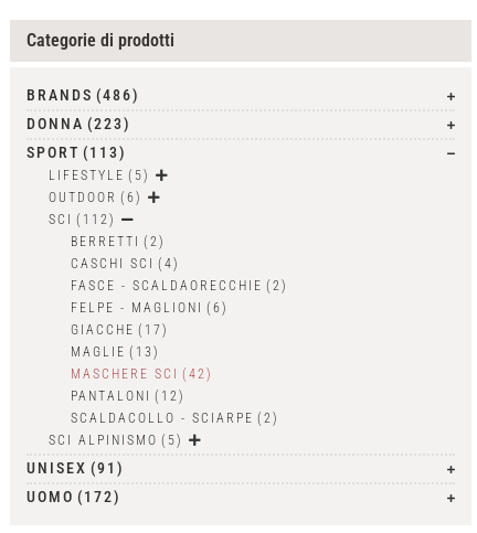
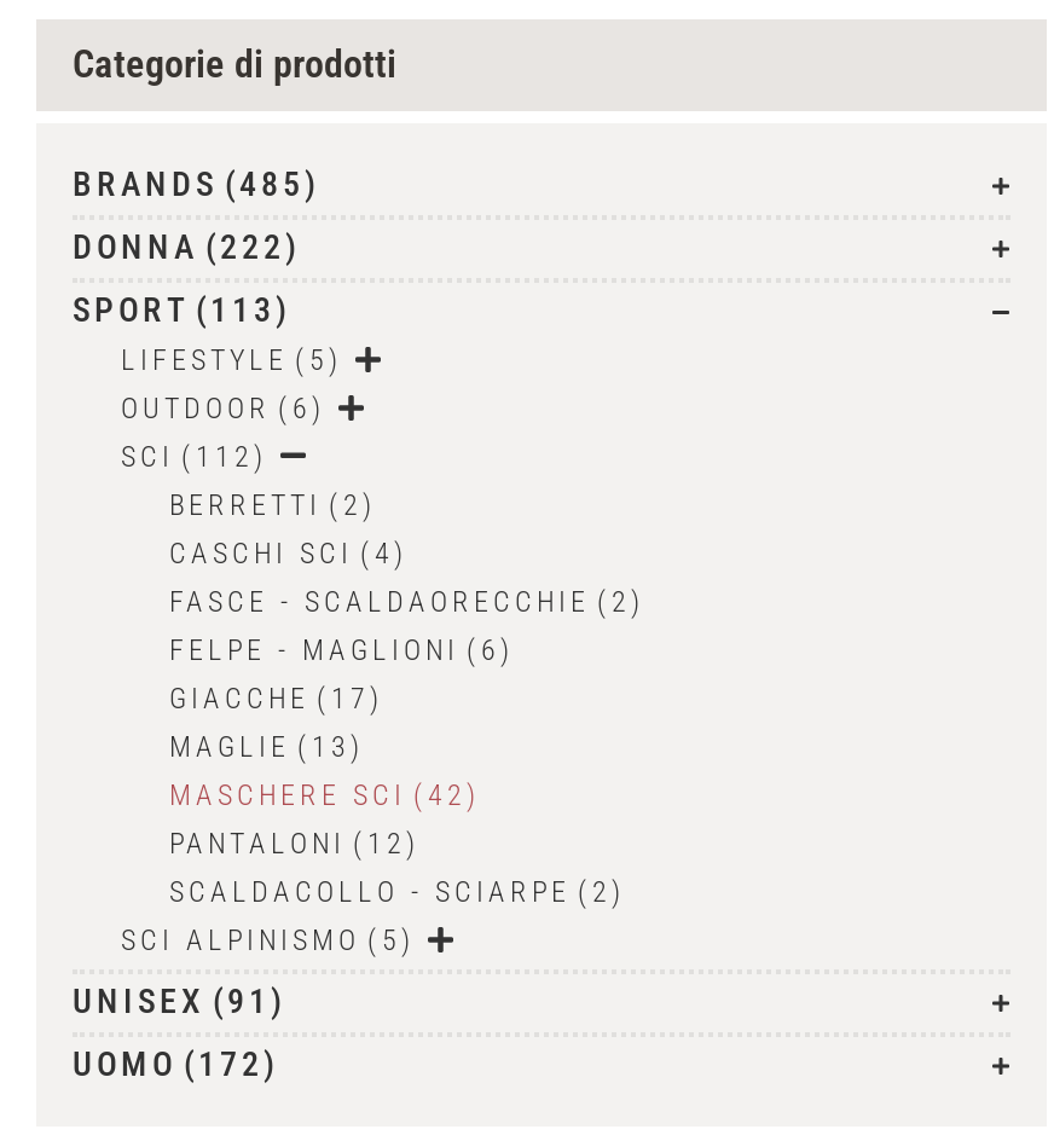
[26,86,140,104] BRANDS (486) -> [73,164,322,203] BRANDS (485)
[26,115,131,132] DONNA (223) -> [73,227,302,266] DONNA (222)

